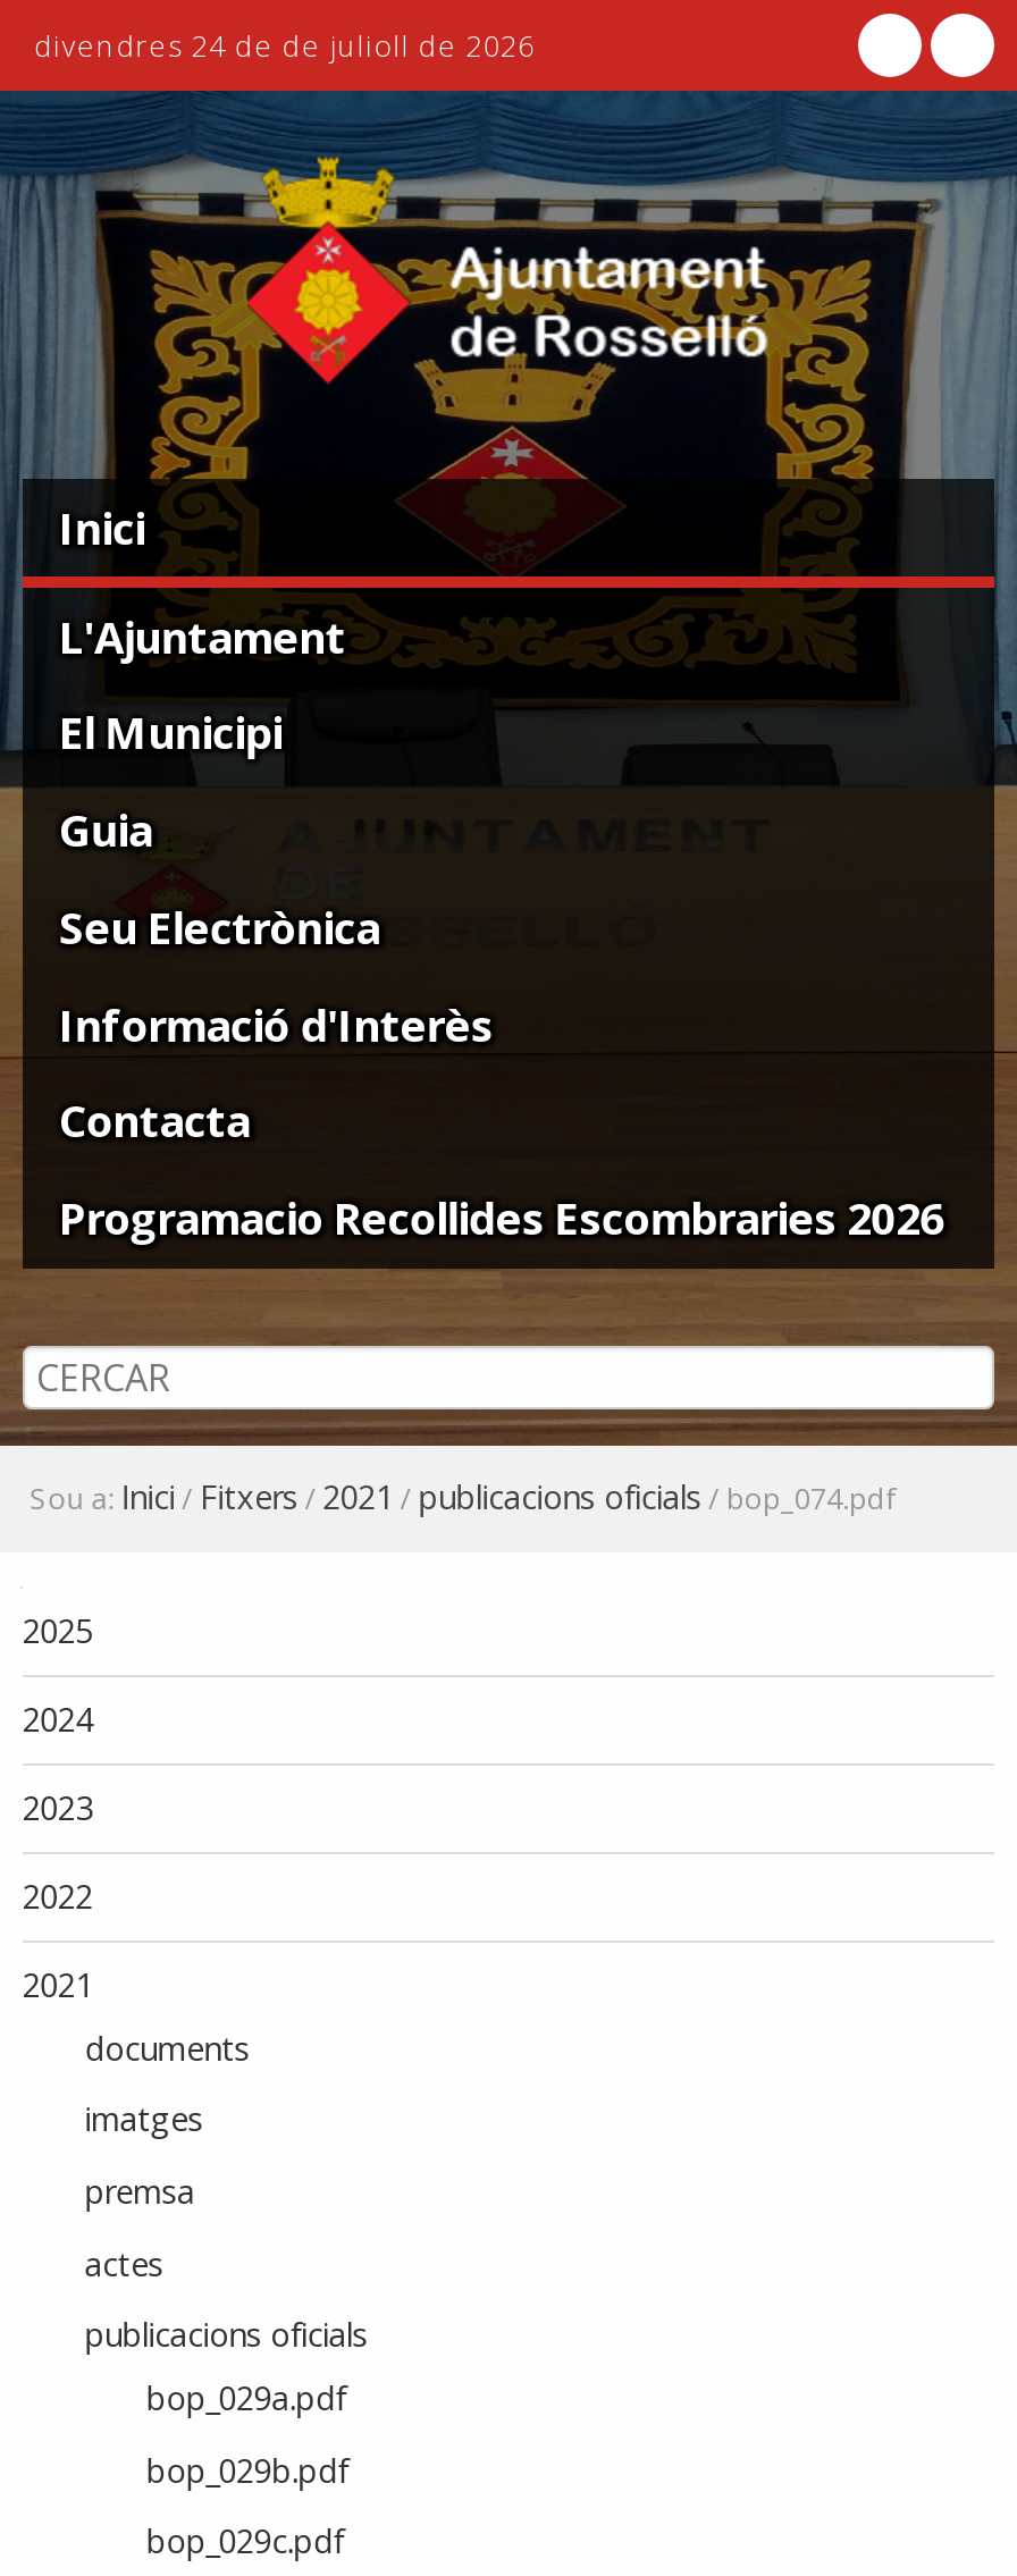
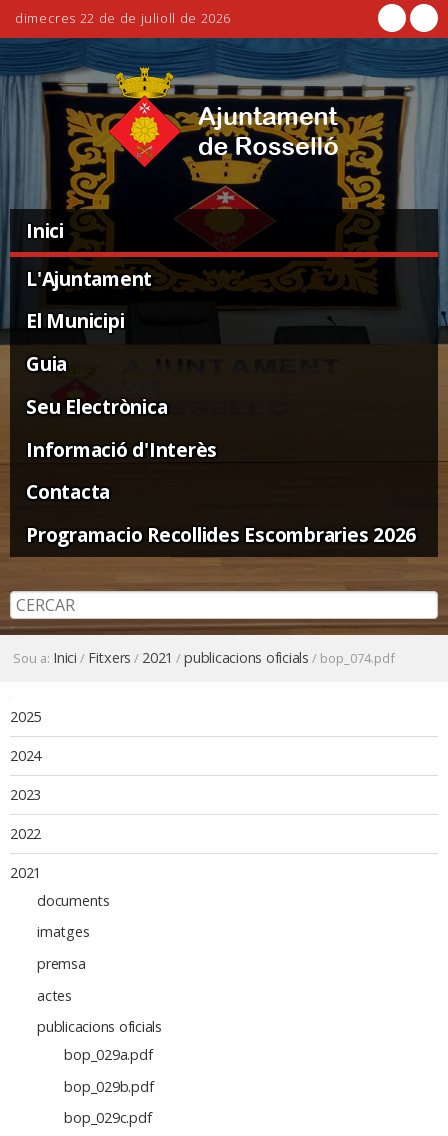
[34,25,535,66] divendres 24 de de julioll de 2026 -> [15,9,231,27] dimecres 22 de de julioll de 2026

